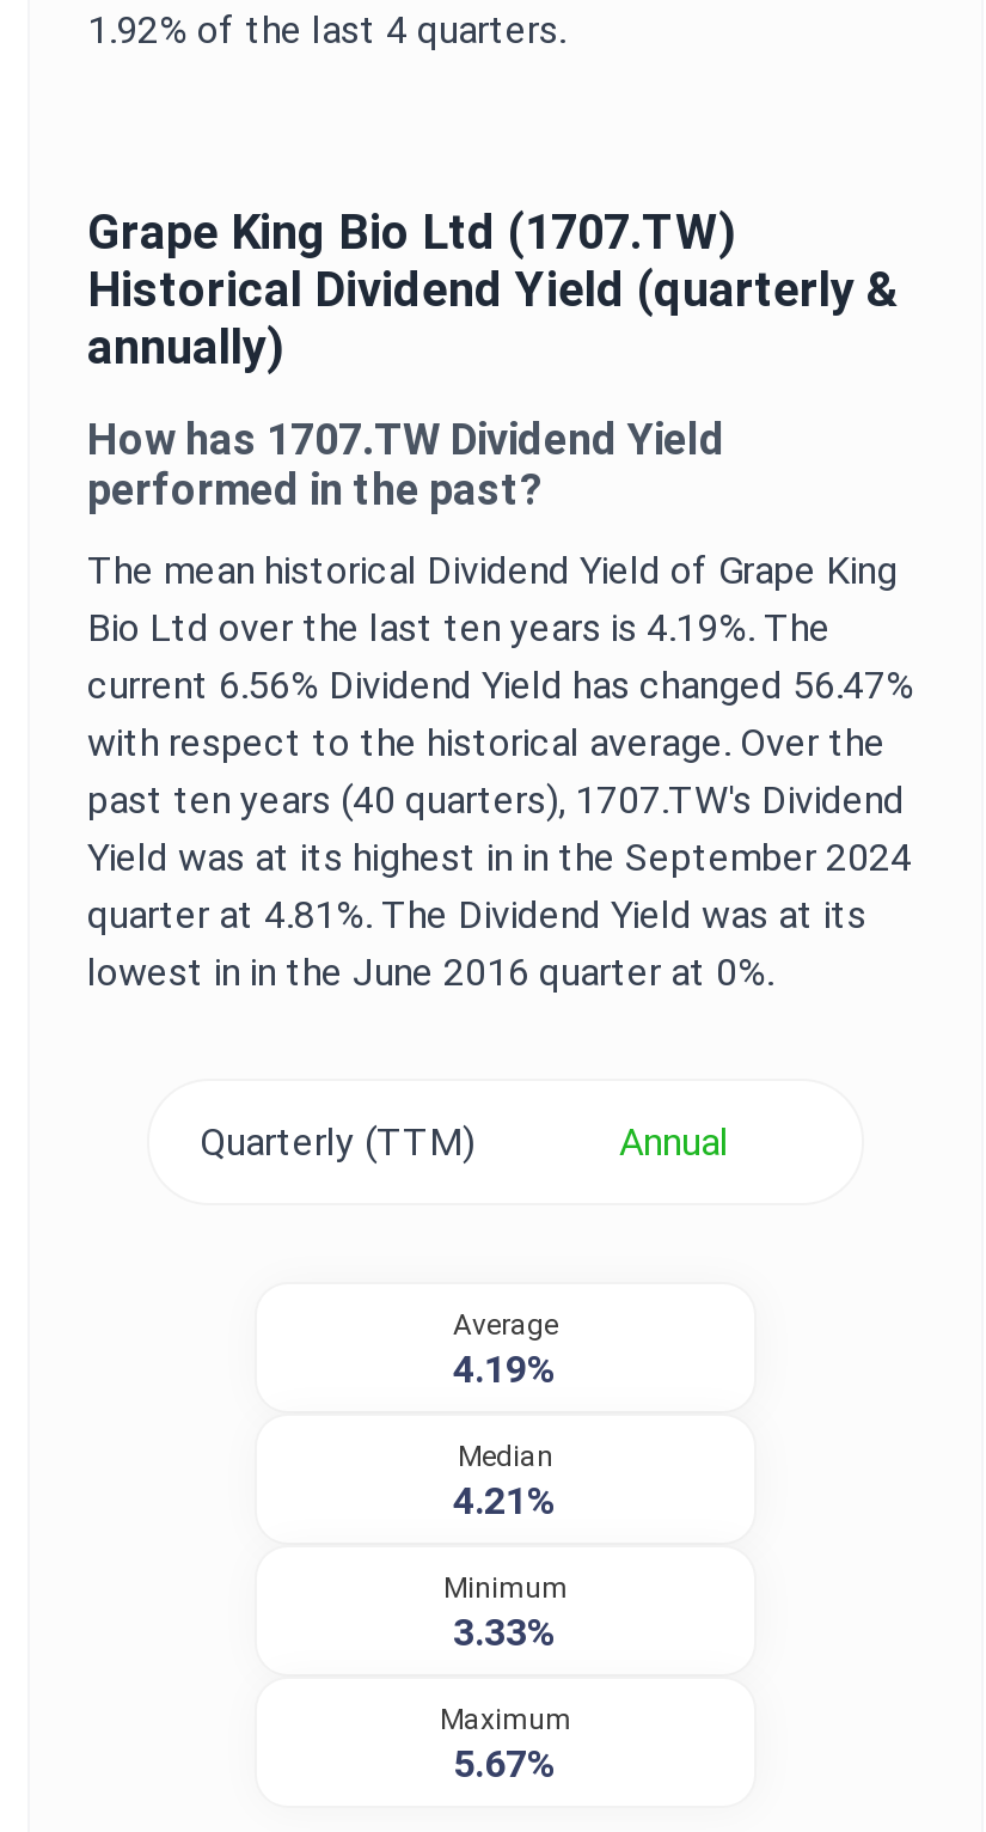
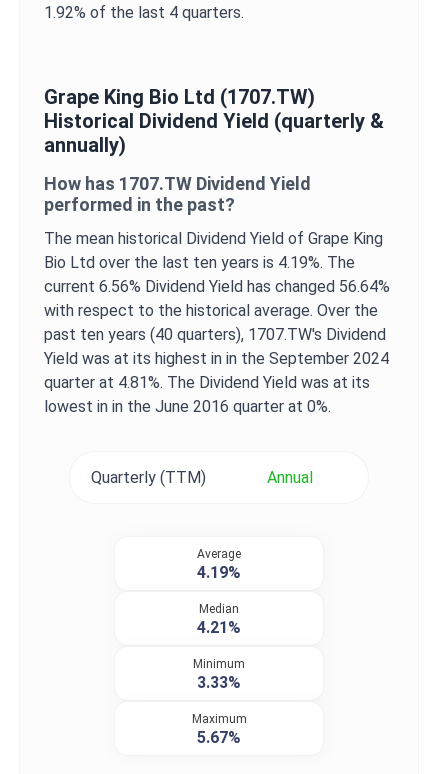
[87,662,914,708] current 6.56% Dividend Yield has changed 56.47% -> [44,277,390,296] current 6.56% Dividend Yield has changed 56.64%

